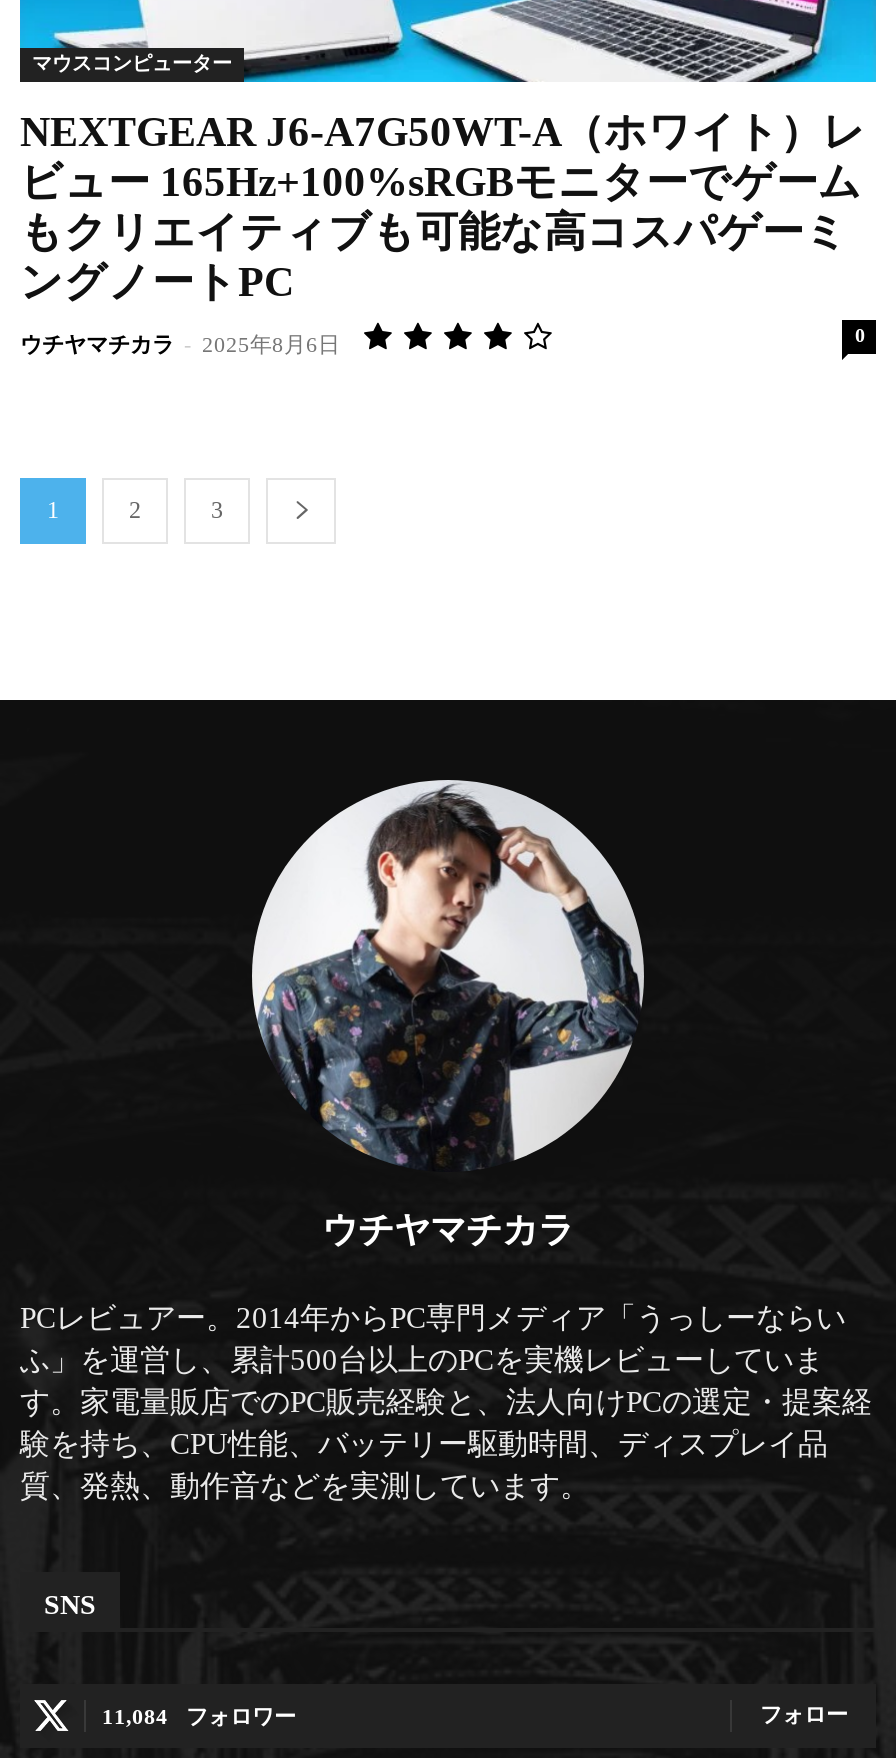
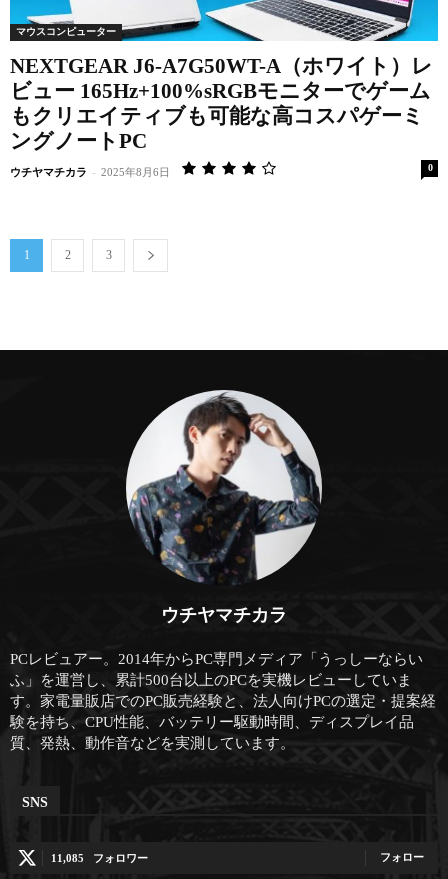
[102,1704,296,1728] 11,084 フォロワー -> [51,852,148,864] 11,085 フォロワー

